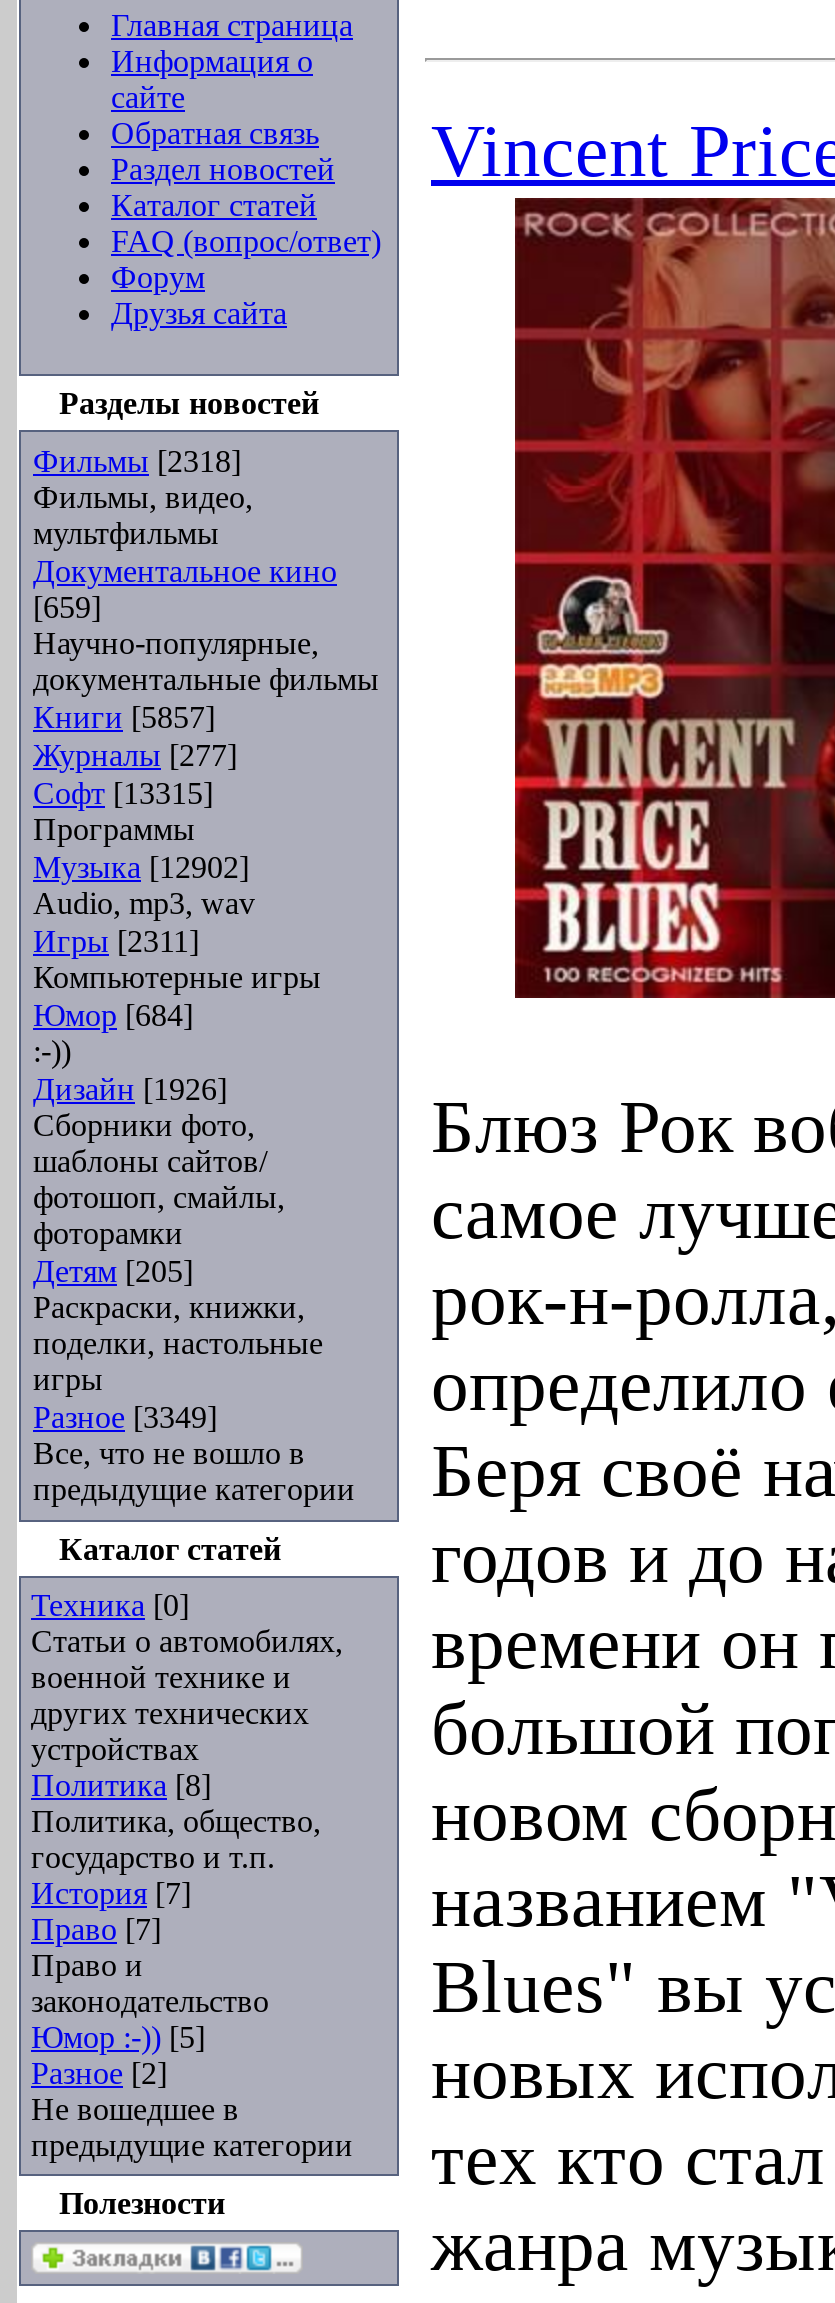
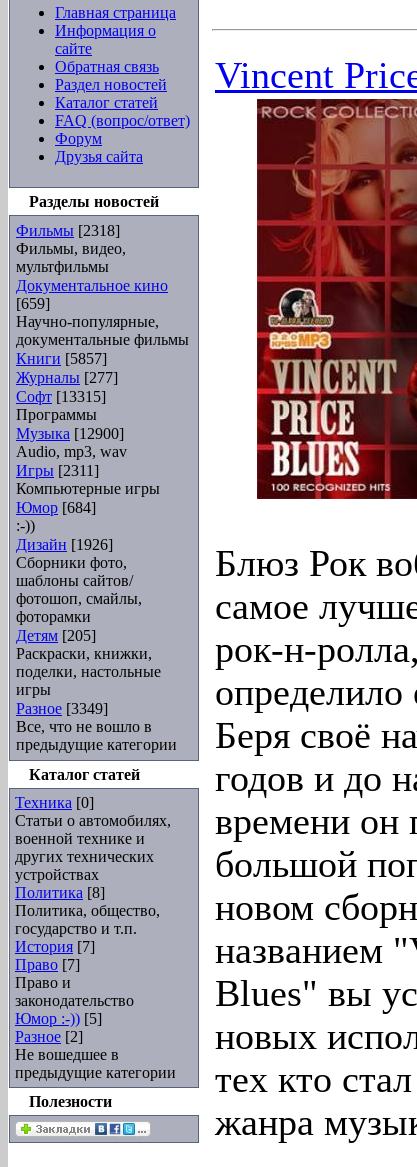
[33,850,249,884] Музыка [12902] -> [16,425,124,442] Музыка [12900]

